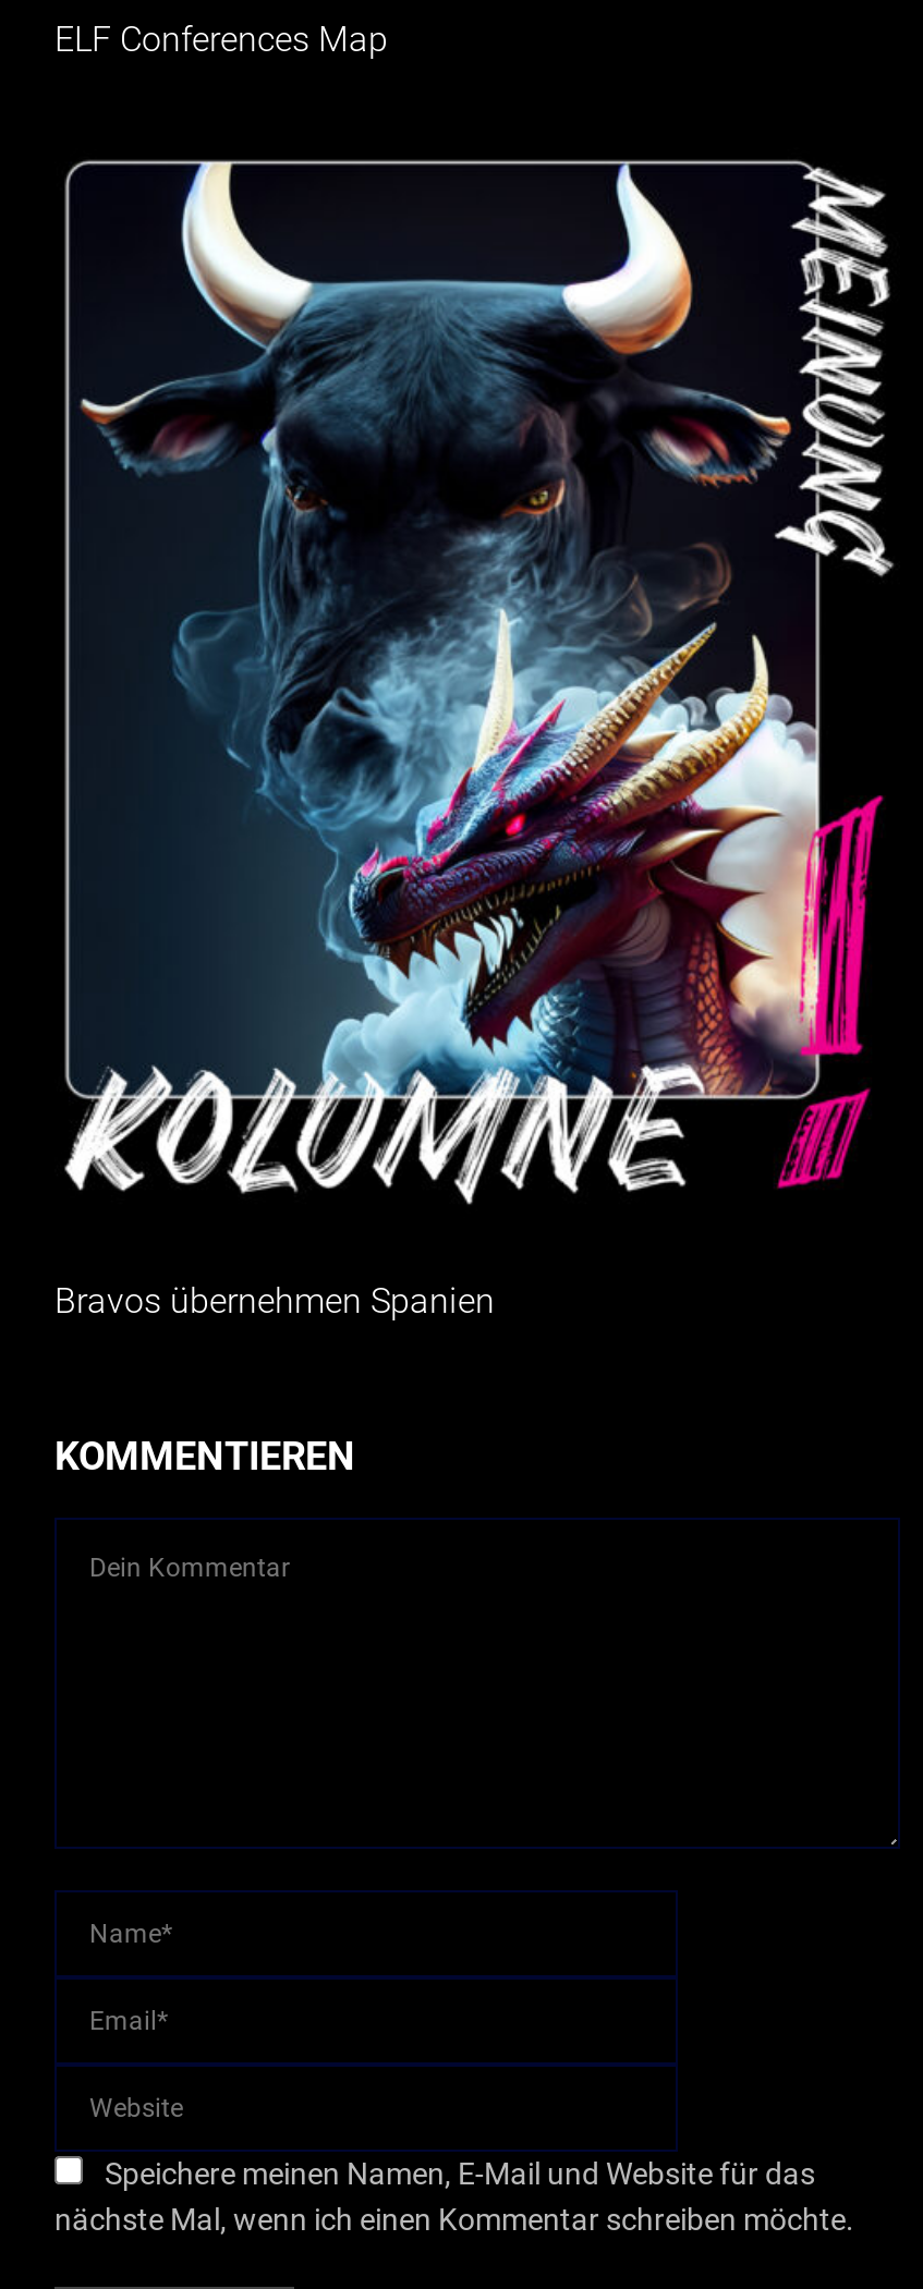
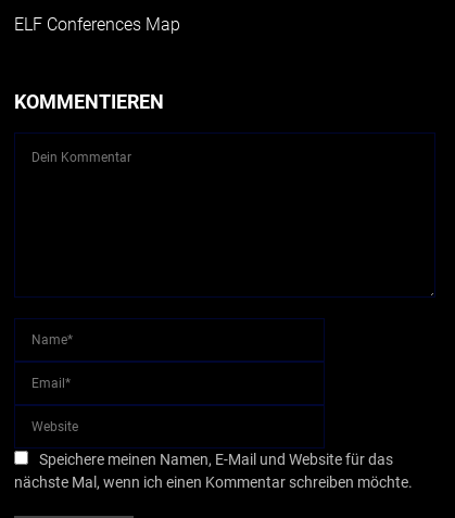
[54,159,894,1322] [image] | Bravos übernehmen Spanien -> none

